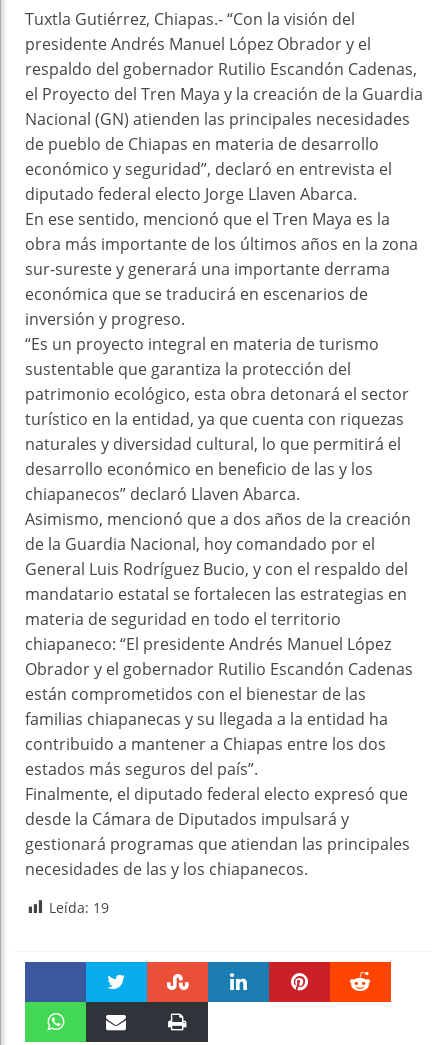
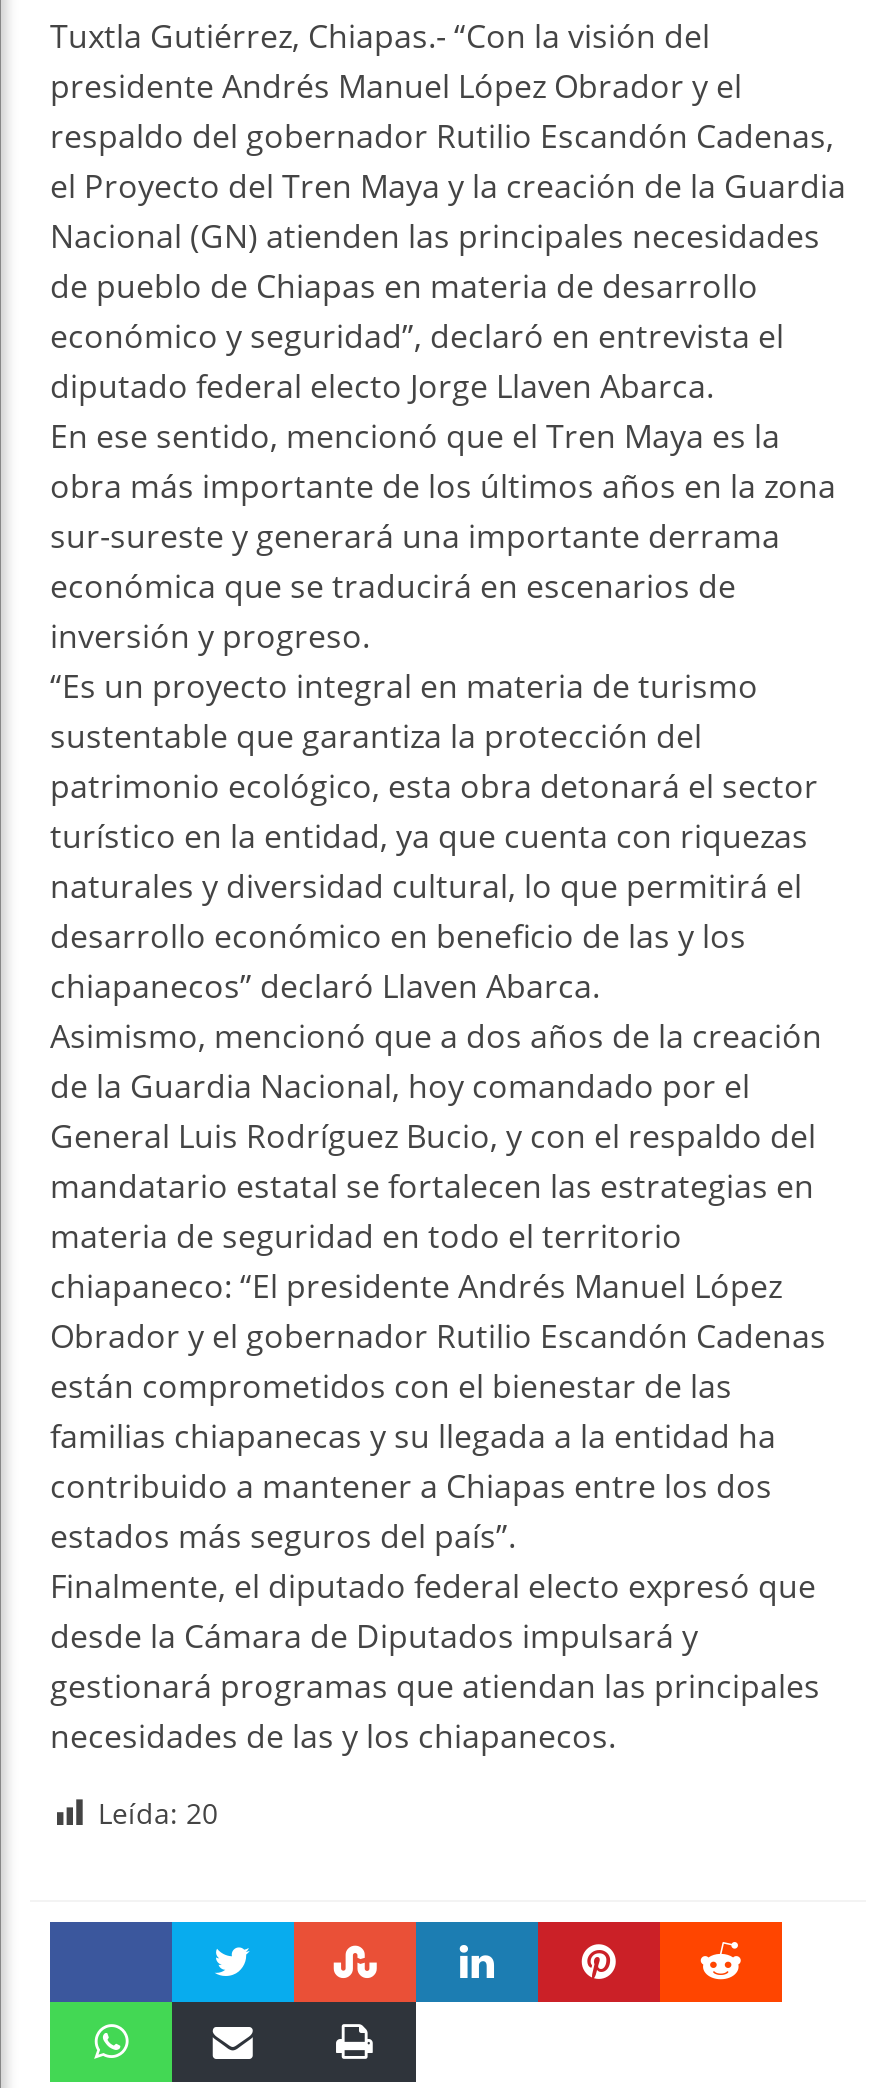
[49,898,109,917] Leída: 19 -> [98,1794,218,1832] Leída: 20

